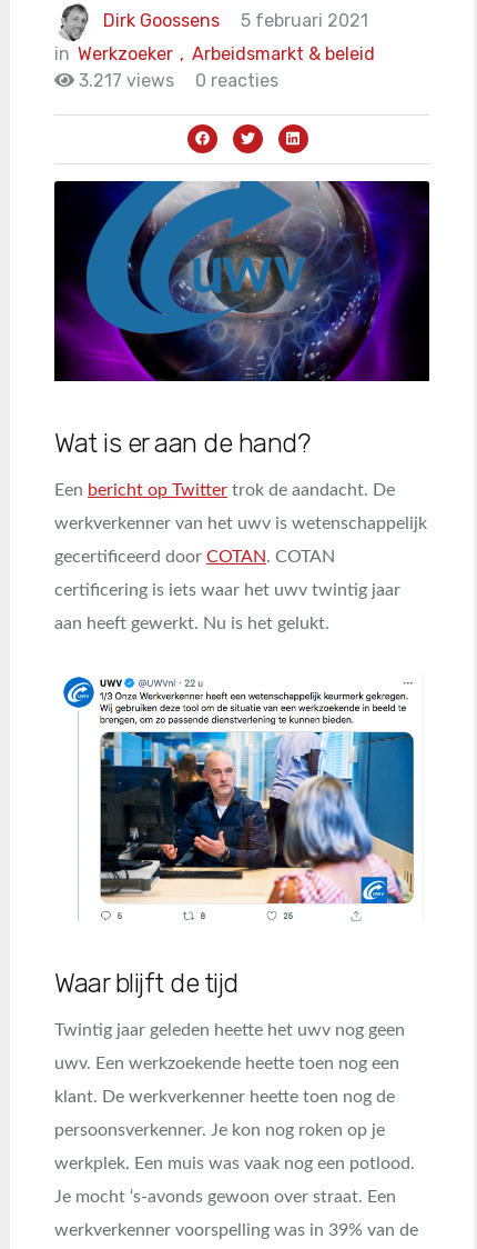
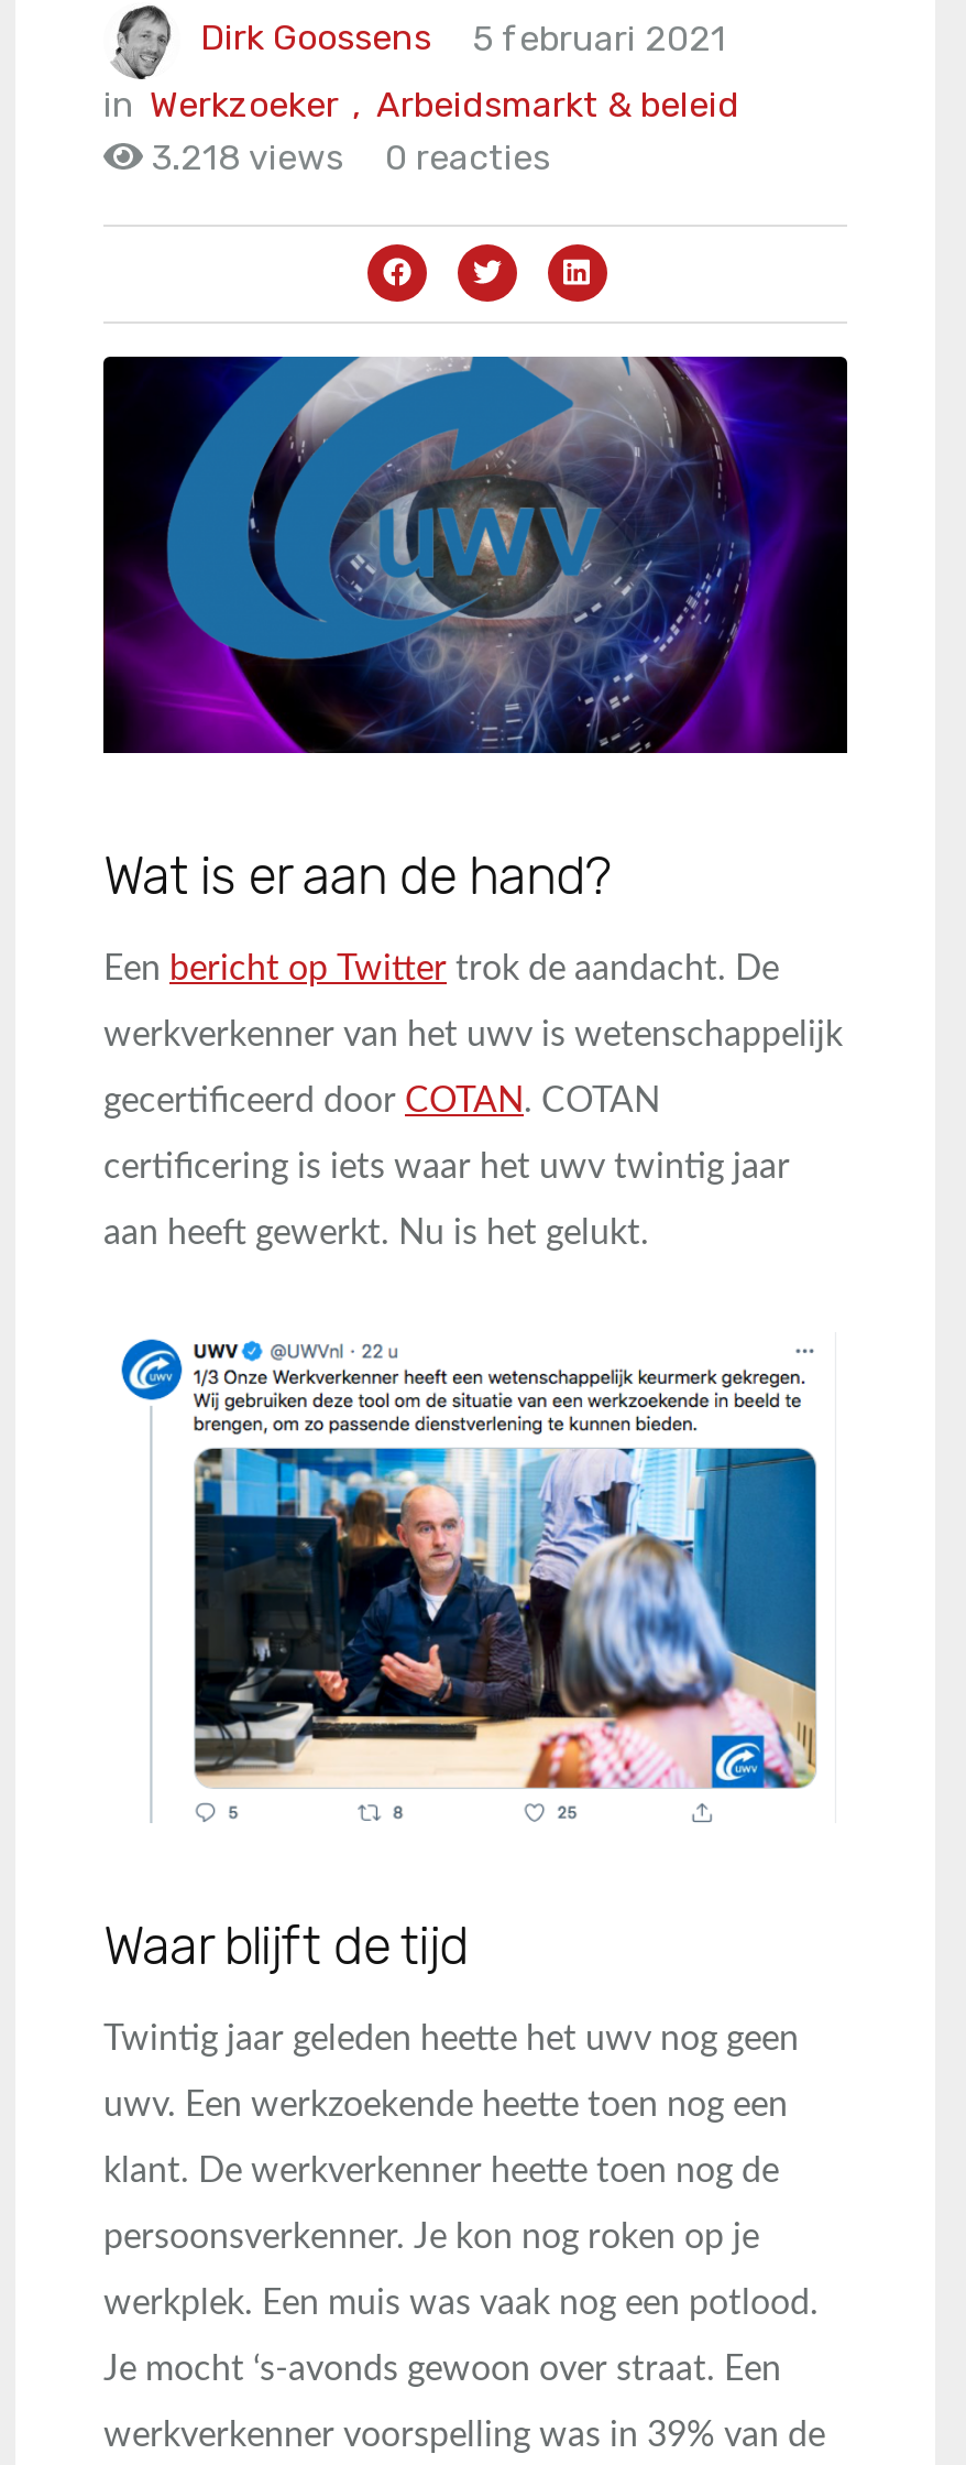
[74,70,278,91] 3.217 views 0 reacties -> [143,137,550,178] 3.218 views 0 reacties

